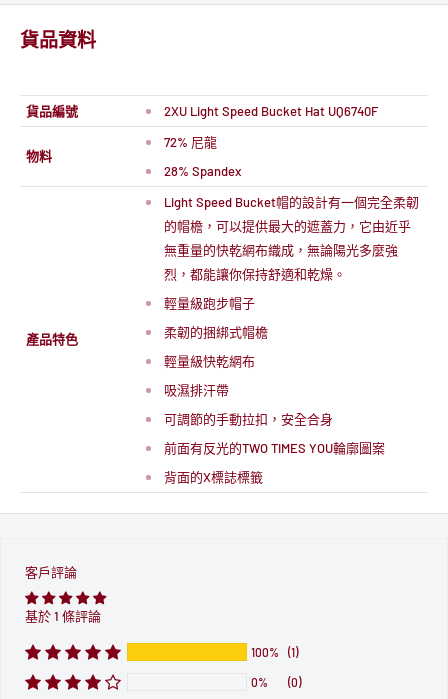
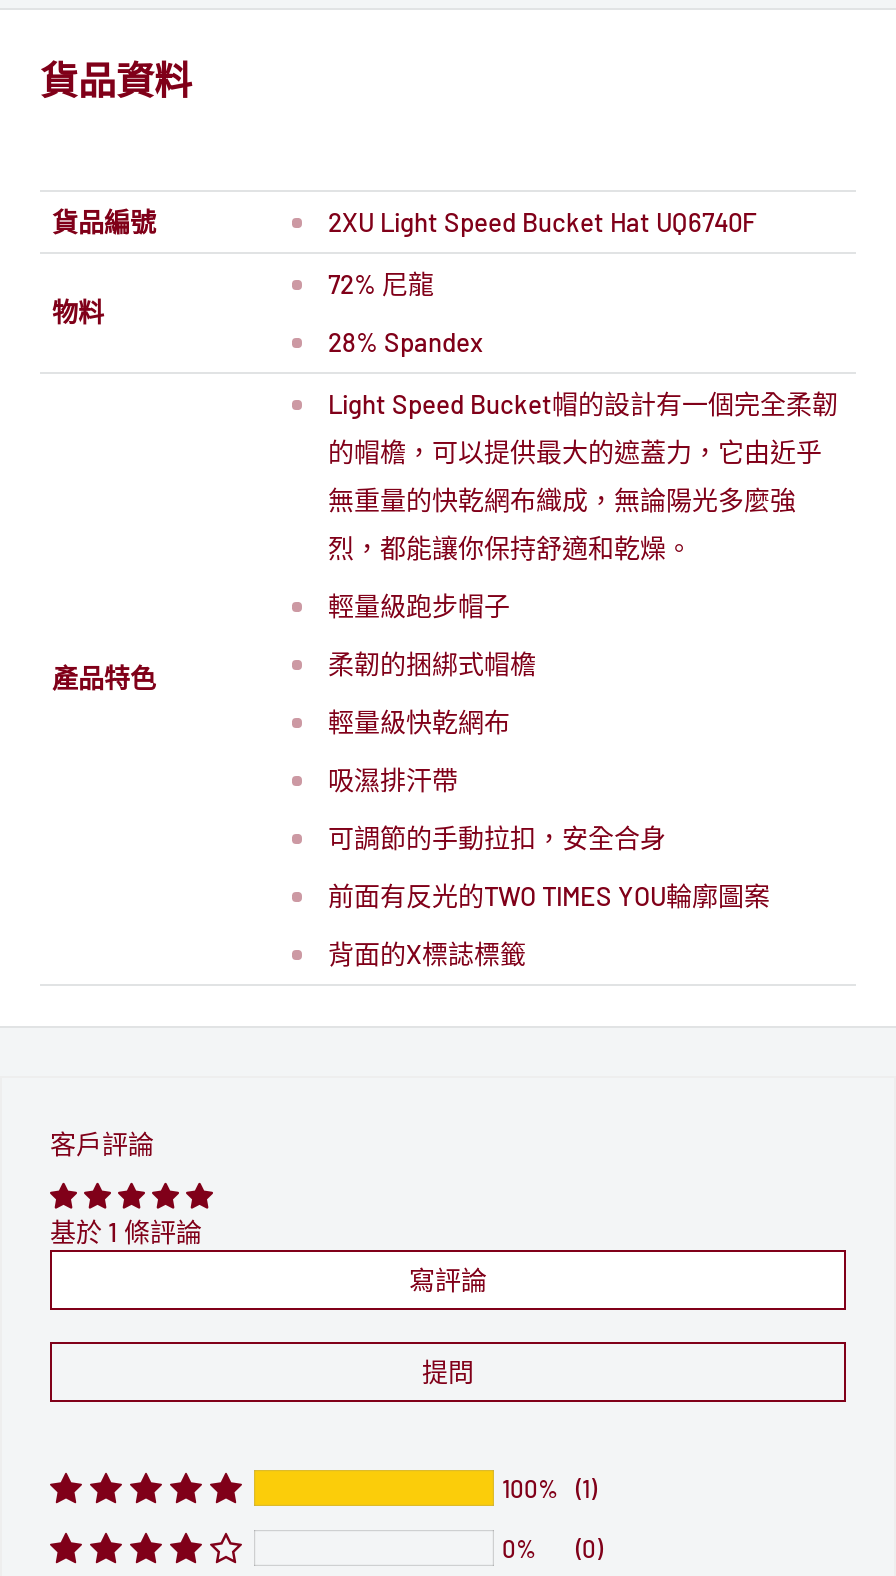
none -> [409,1264,487,1388] 寫評論 | 提問

